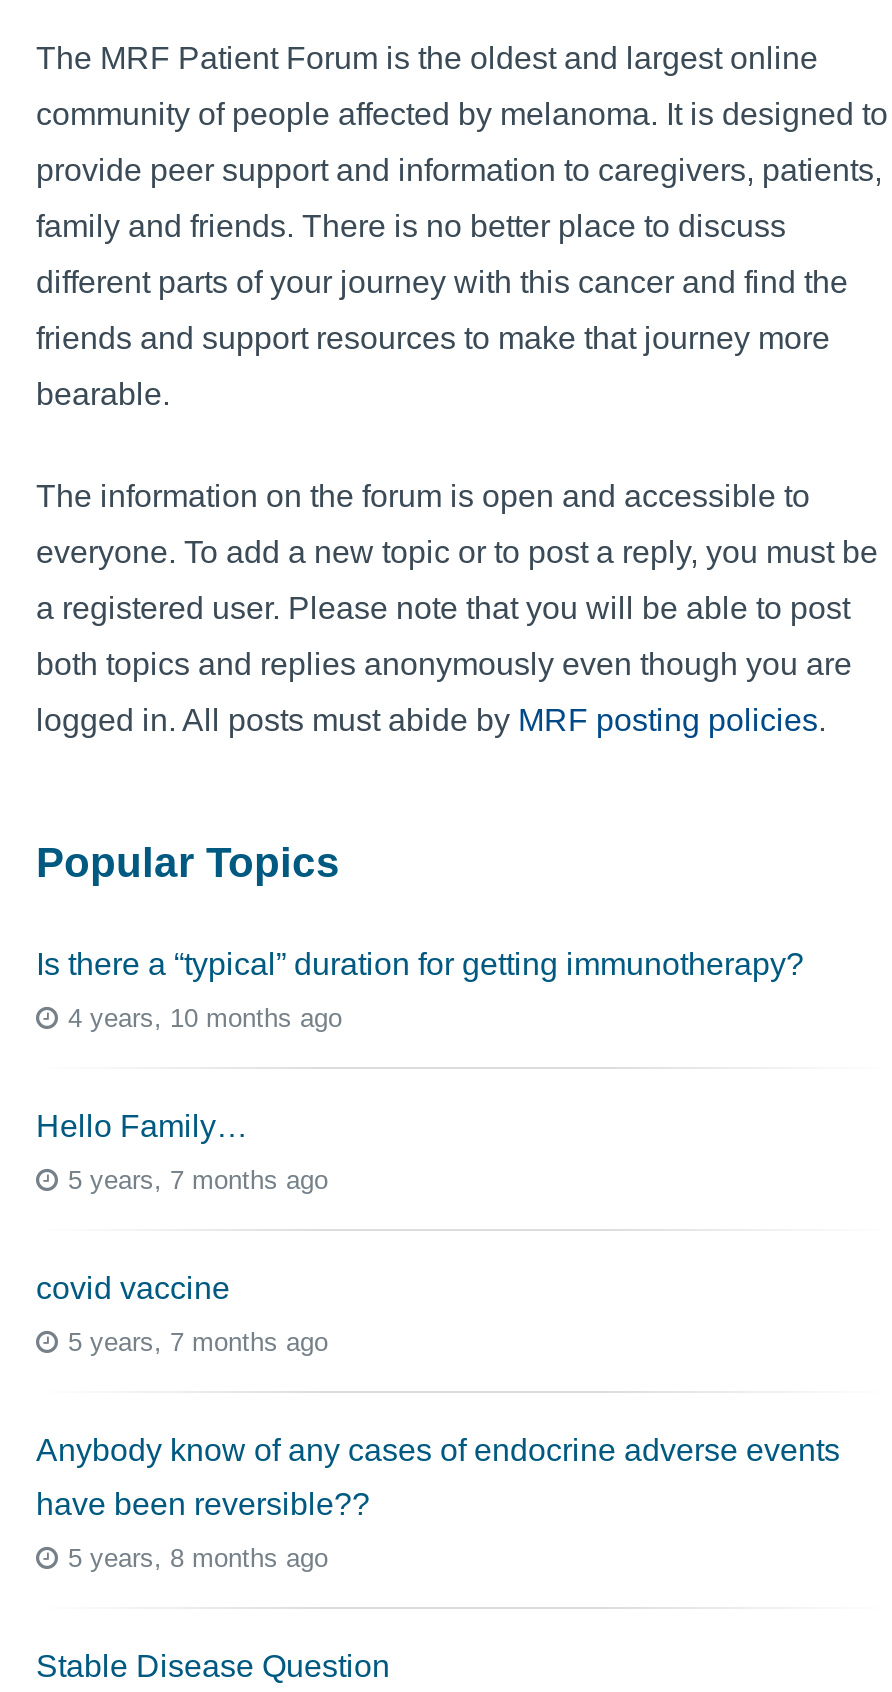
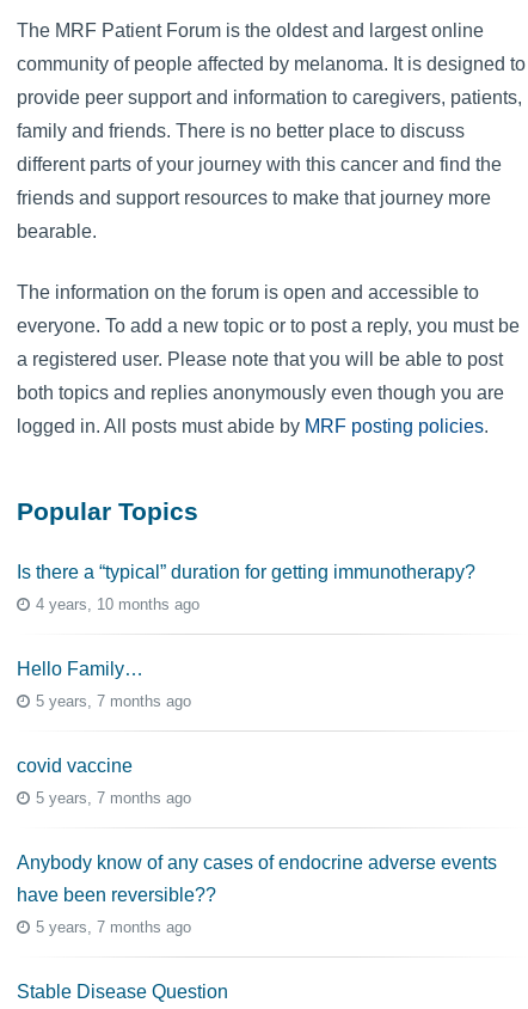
[68,1542,328,1572] 5 years, 8 months ago -> [36,918,191,936] 5 years, 7 months ago

